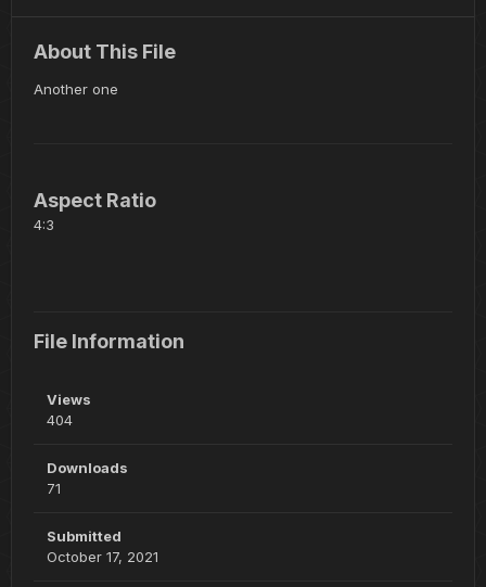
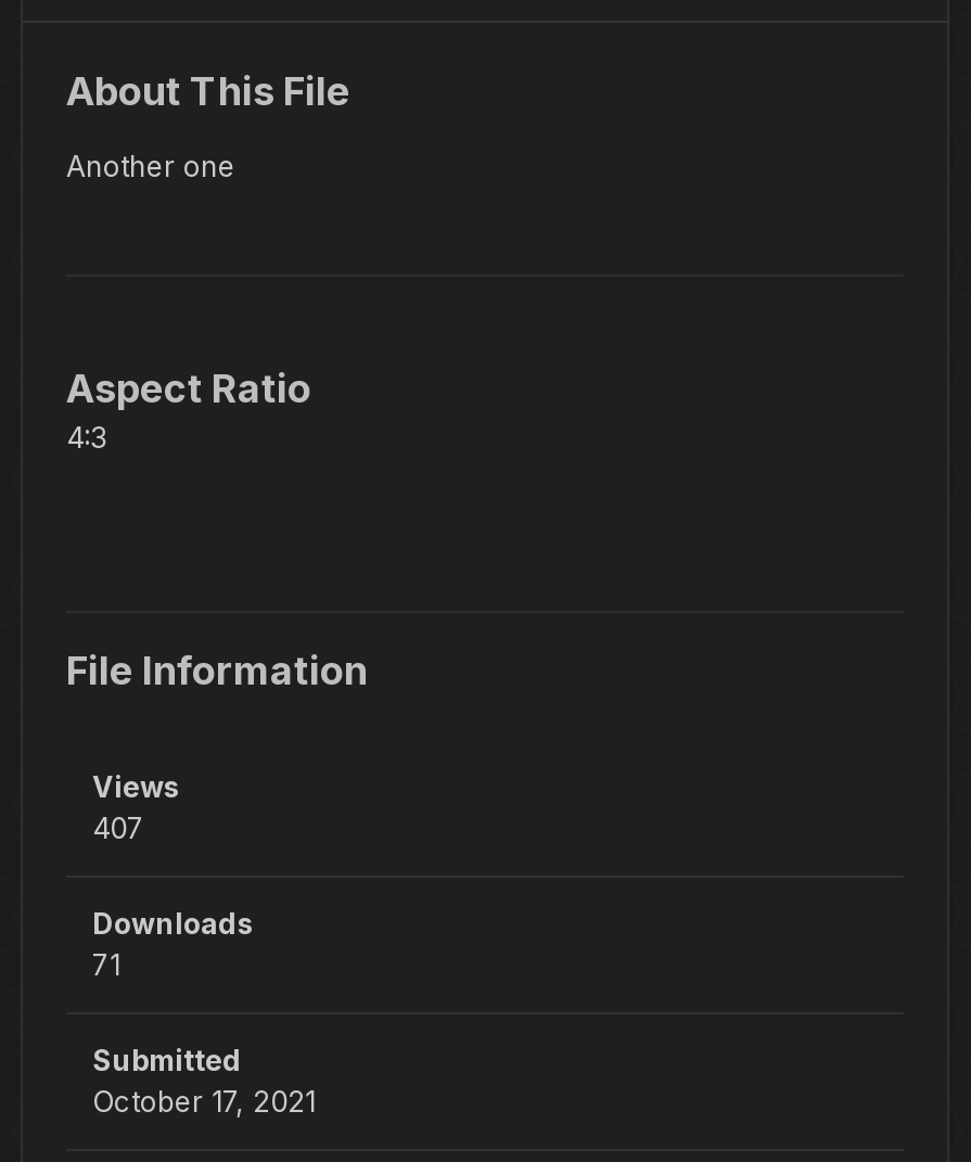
[47,412,73,429] 404 -> [92,811,144,846] 407

